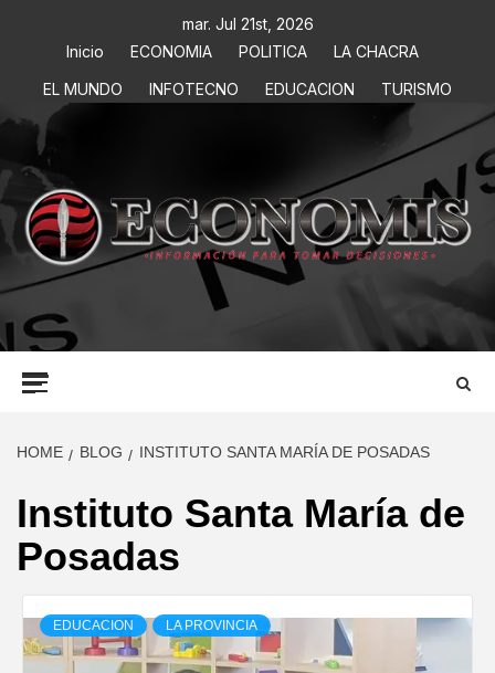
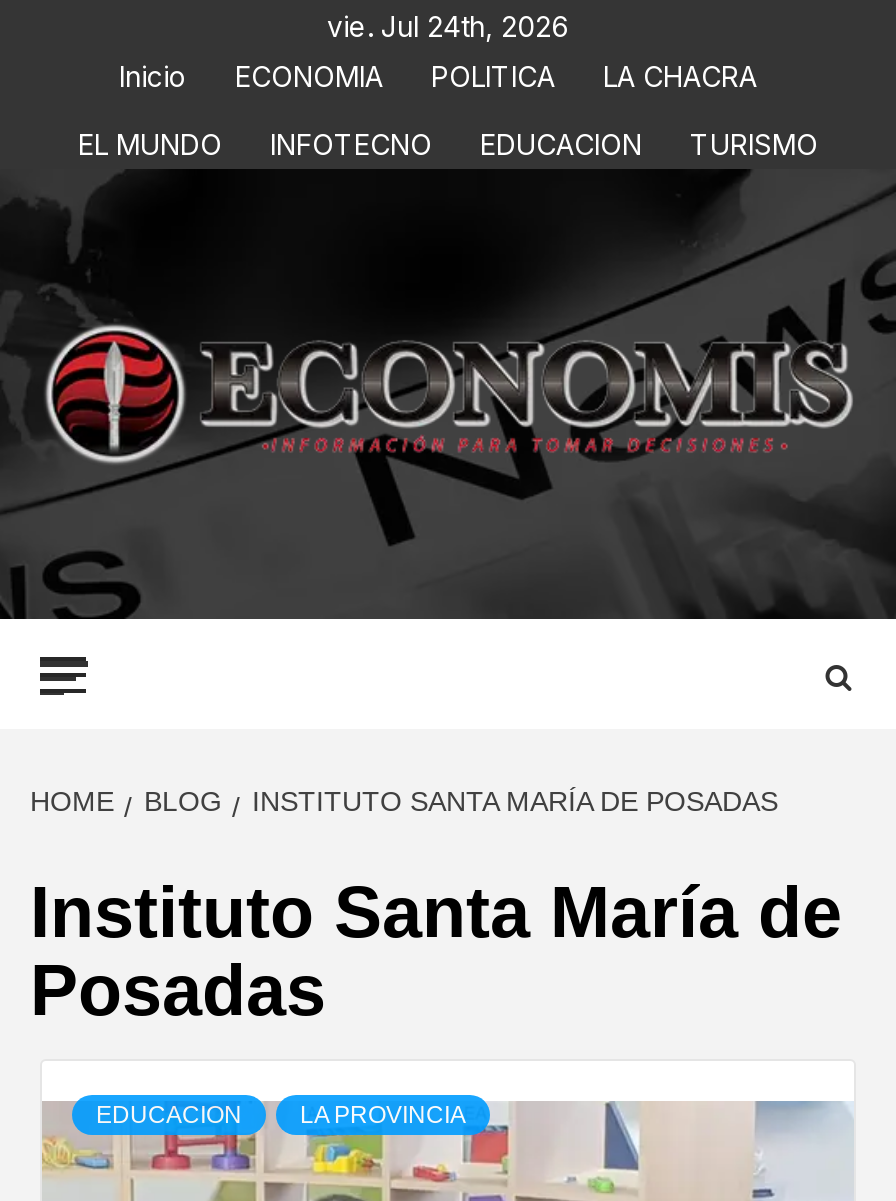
[182,14,313,33] mar. Jul 21st, 2026 -> [327,9,569,43] vie. Jul 24th, 2026

